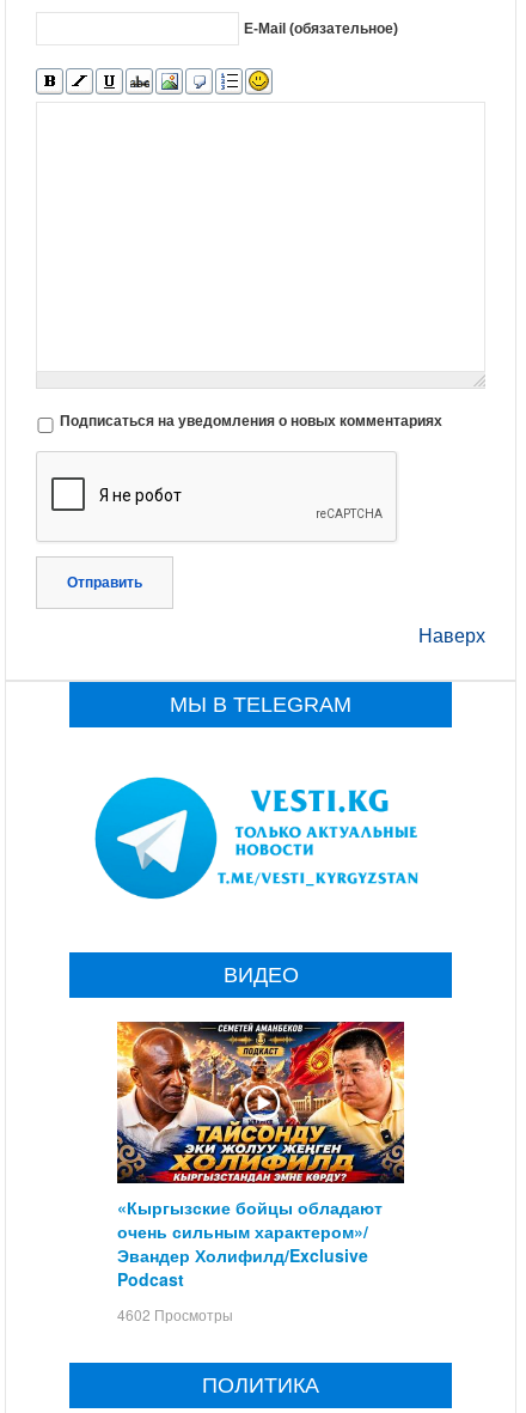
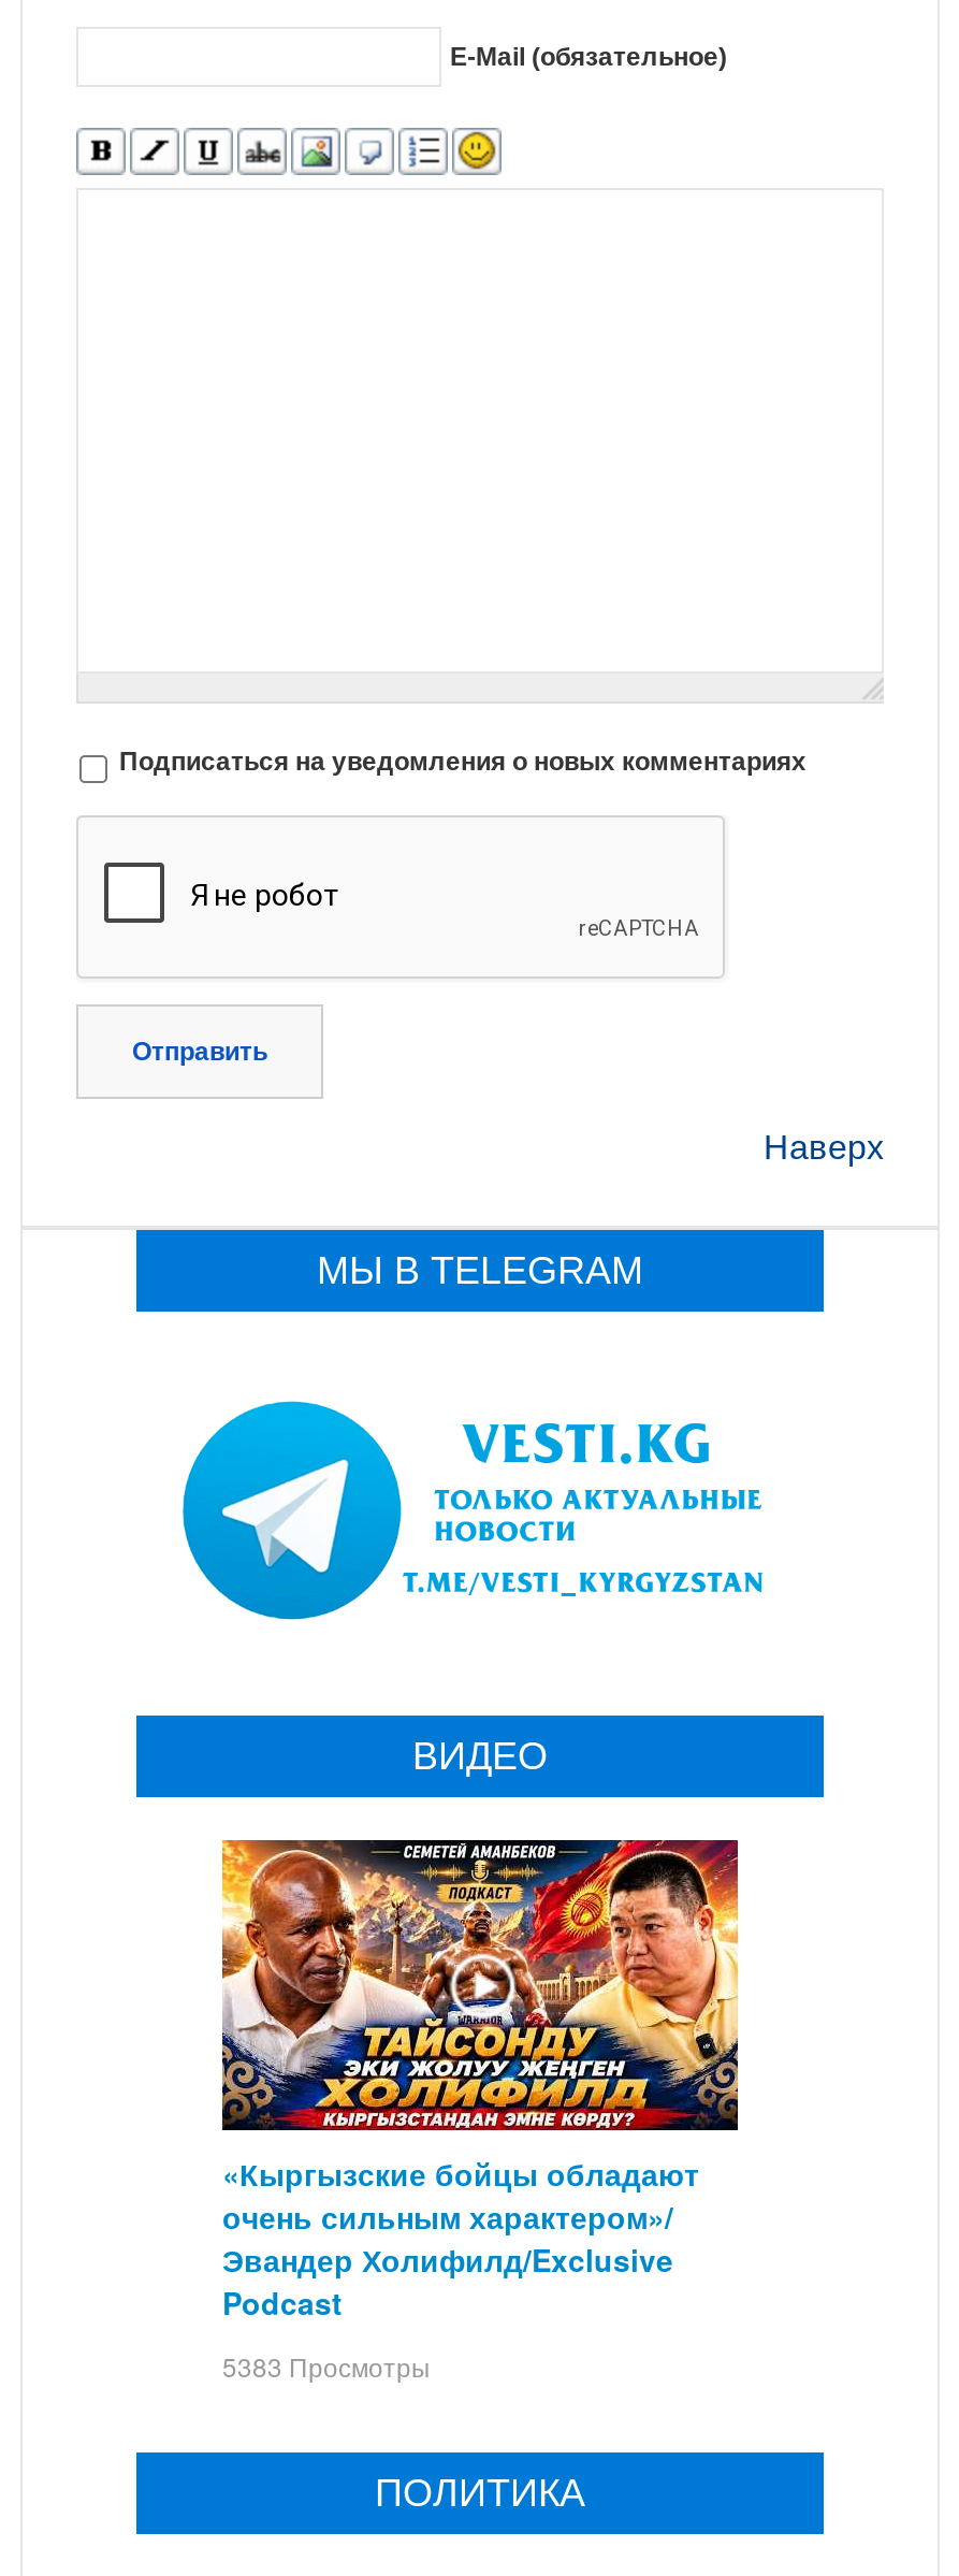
[117,1304,233,1324] 4602 Просмотры -> [222,2347,431,2383] 5383 Просмотры

